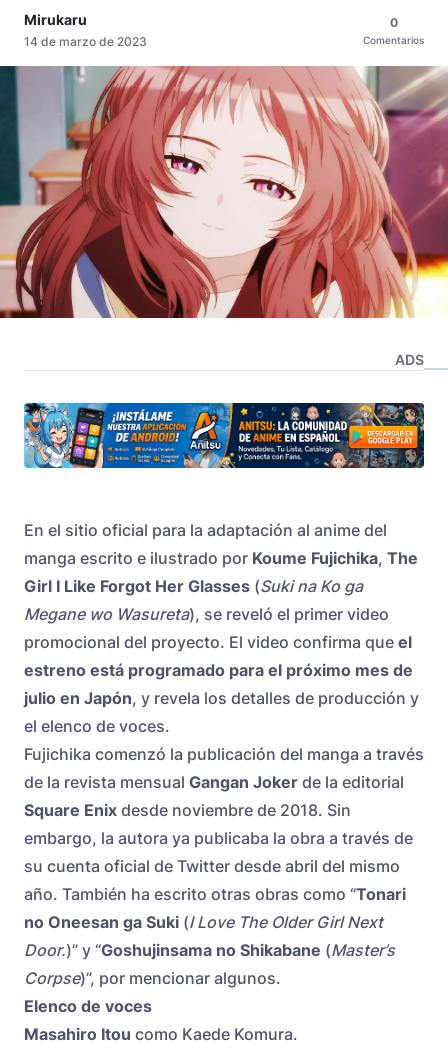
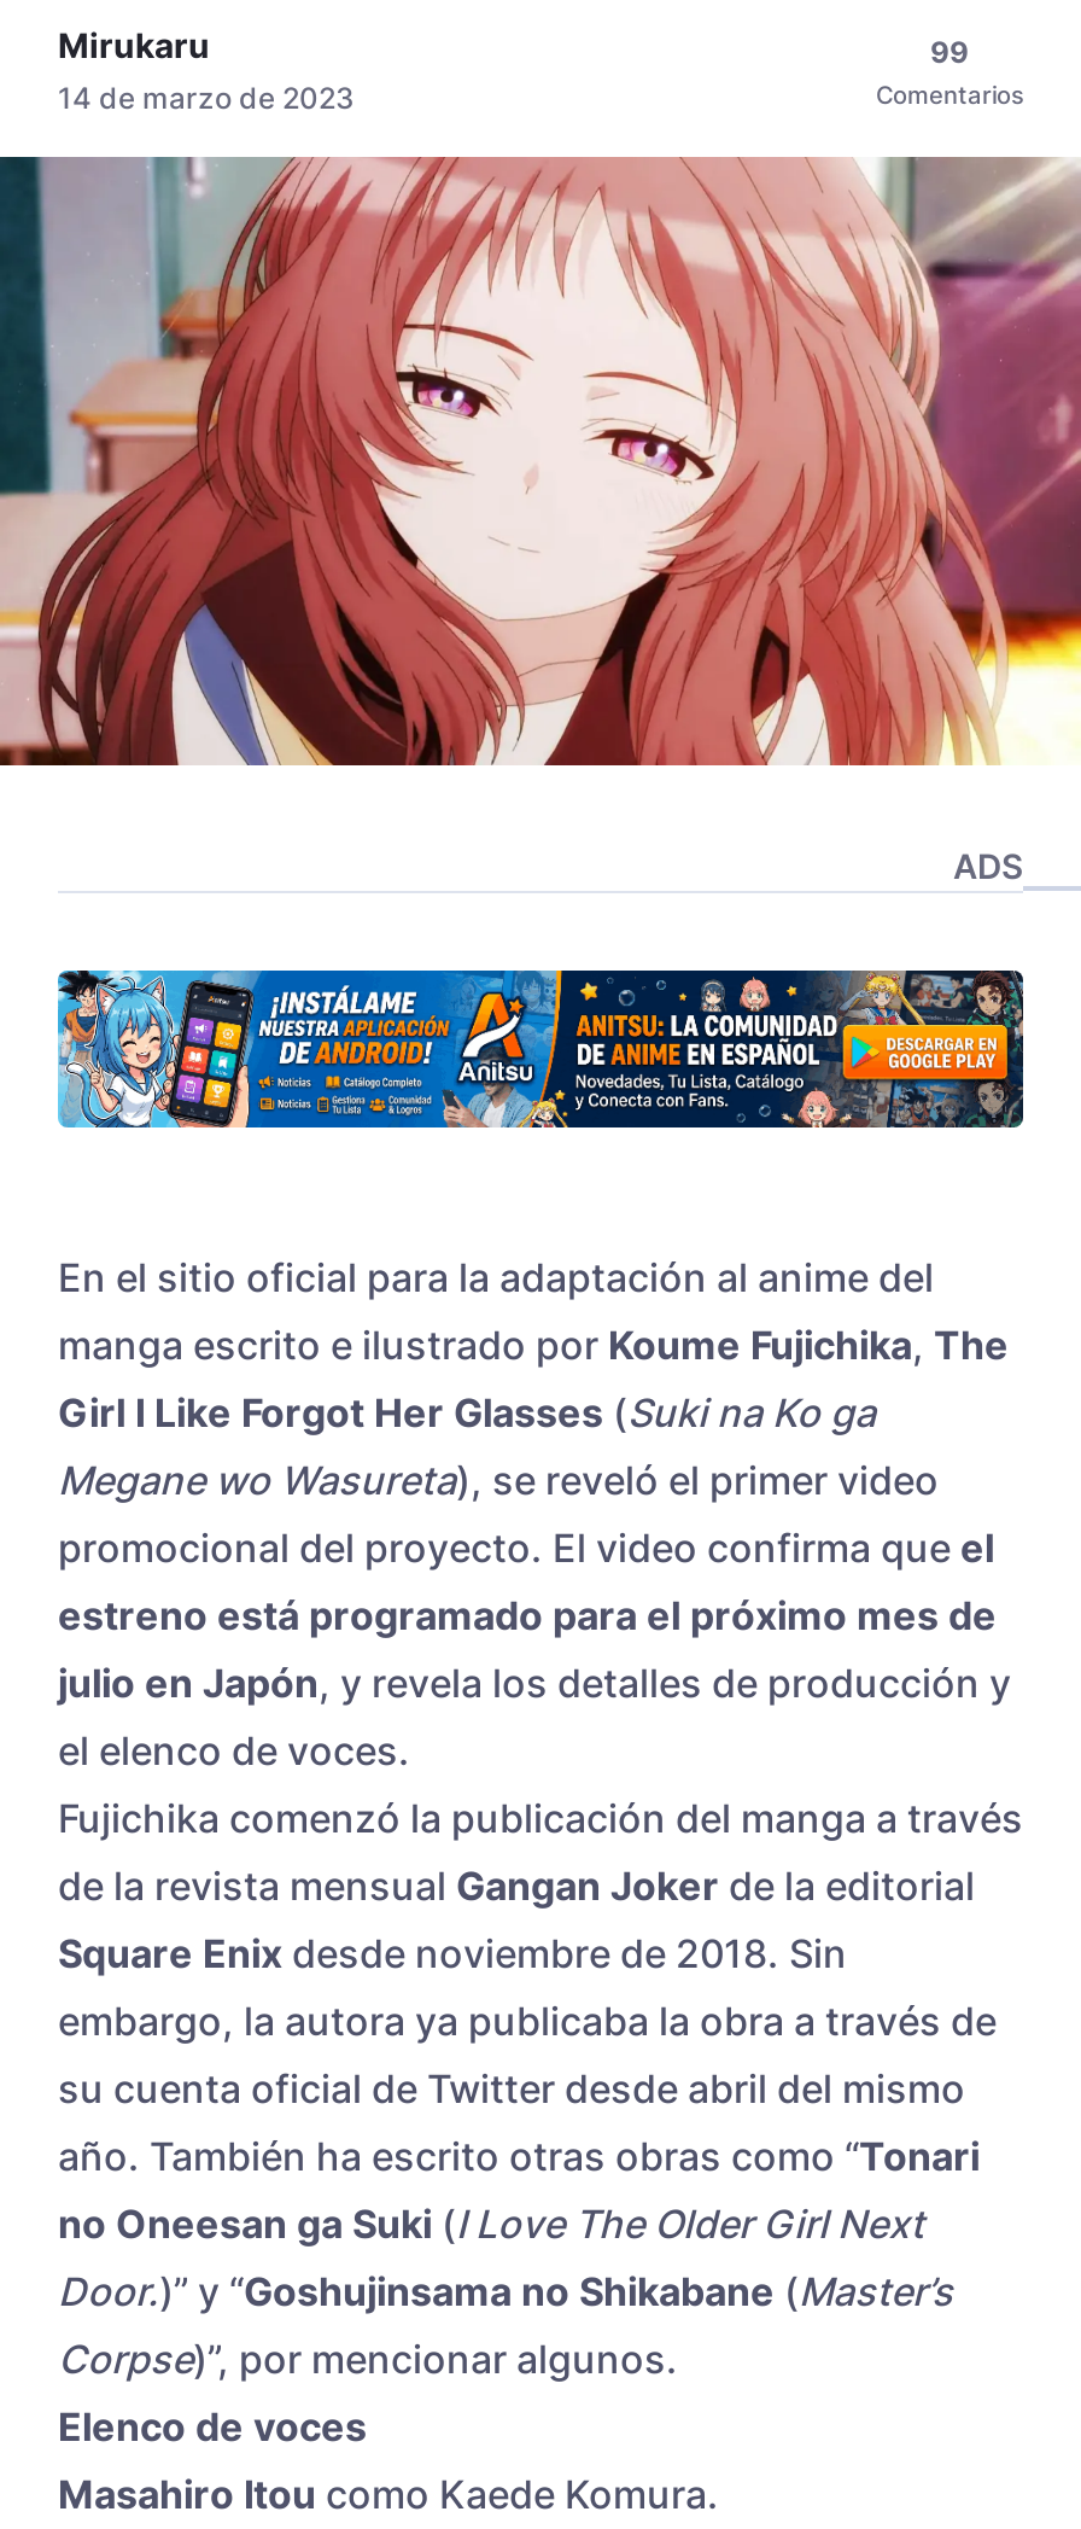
[389,15,397,30] 0 -> [930,34,969,70] 99

